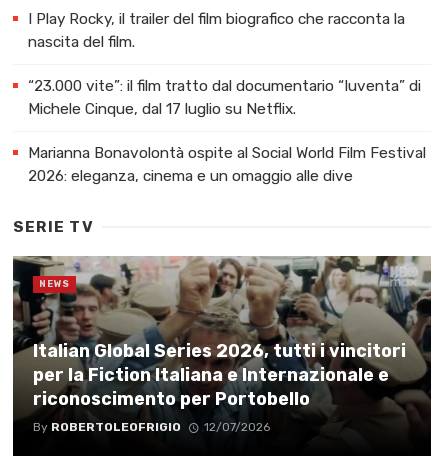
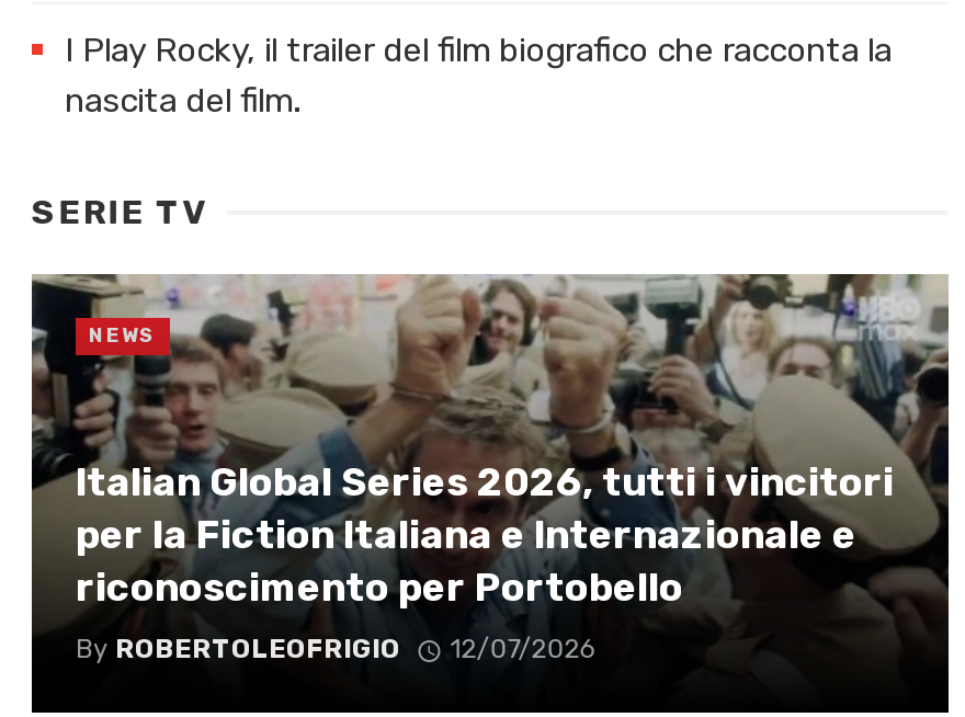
[28,77,426,185] “23.000 vite”: il film tratto dal documentario “Iuventa” di | Michele Cinque, dal 17 luglio su Netflix. | Marianna Bonavolontà ospite al Social World Film Festival | 2026: eleganza, cinema e un omaggio alle dive -> none

